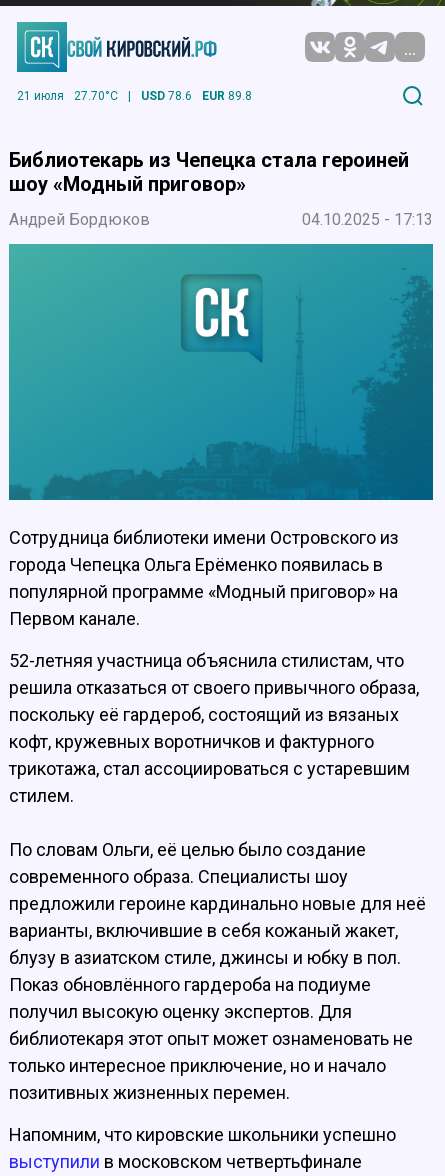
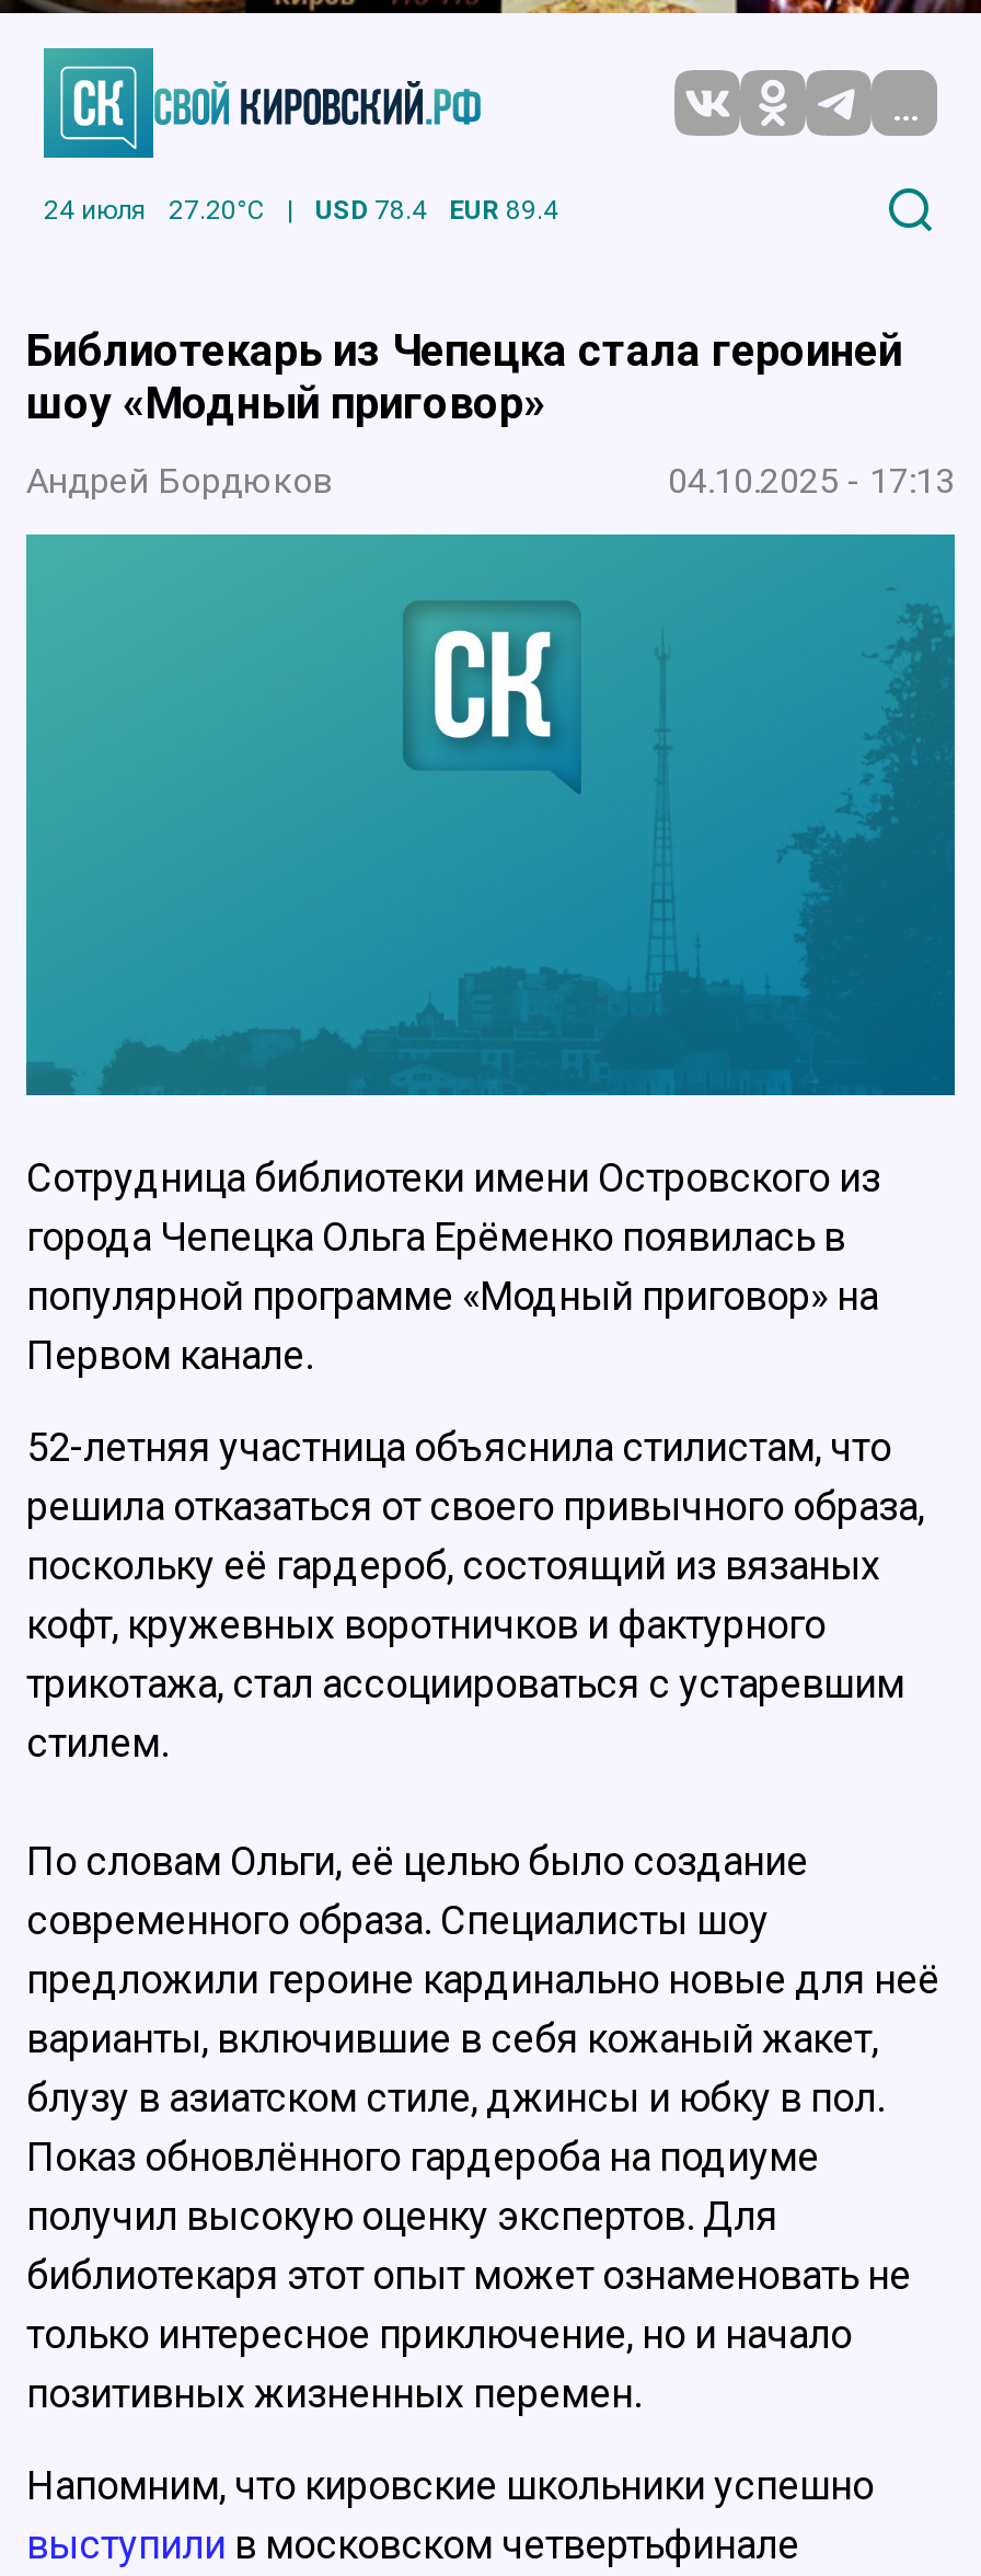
[17,89,118,103] 21 июля | 27.70°C -> [44,194,265,225] 24 июля | 27.20°C
[141,89,192,103] USD 78.6 -> [315,194,427,225] USD 78.4
[202,89,252,103] EUR 89.8 -> [449,194,558,225] EUR 89.4

